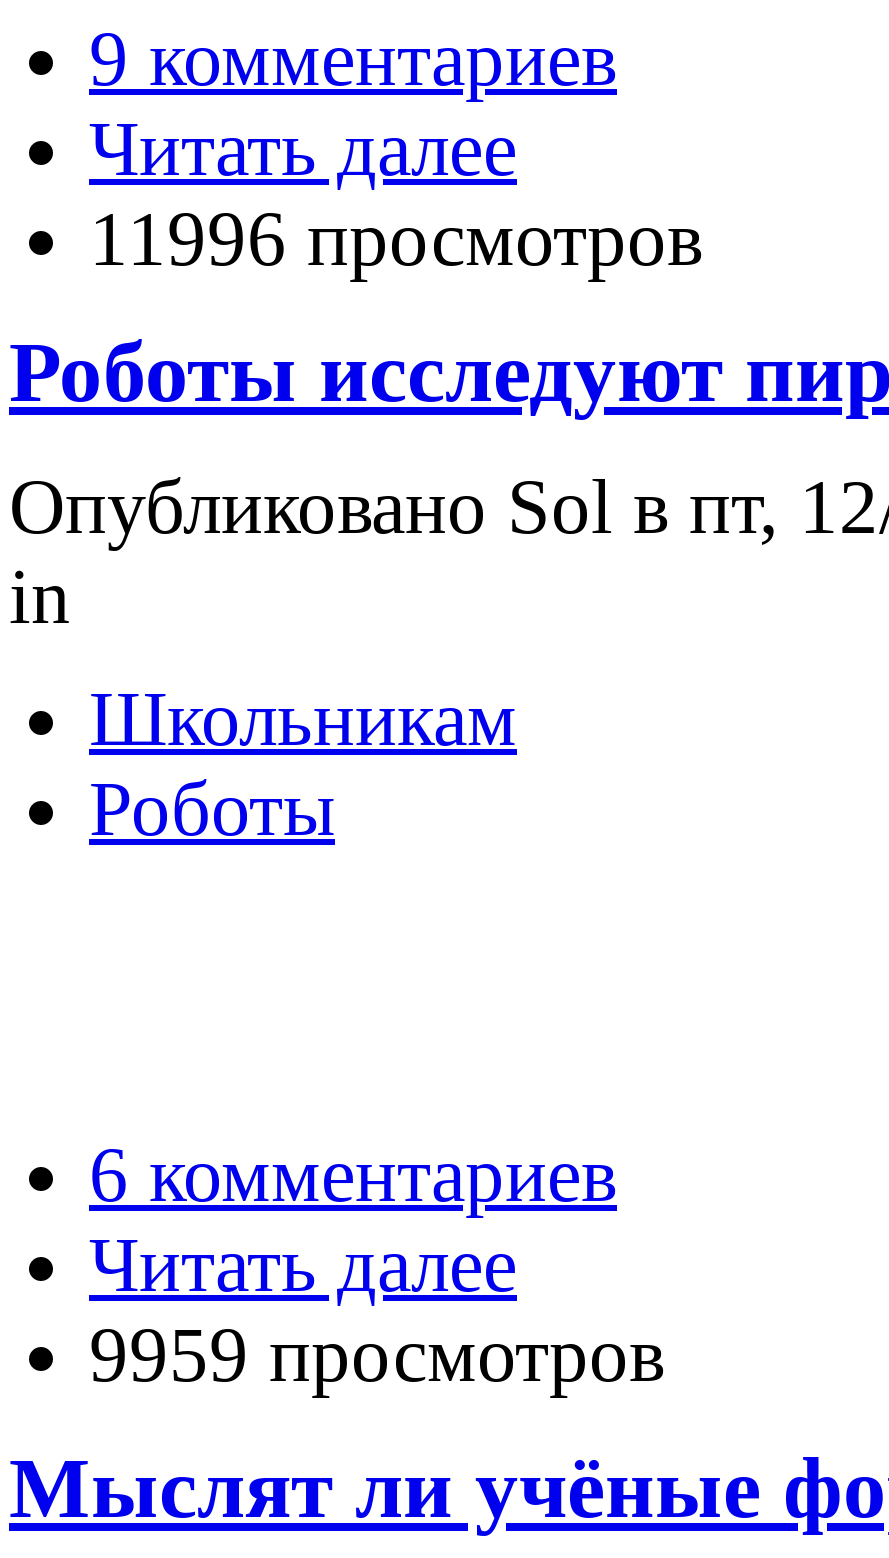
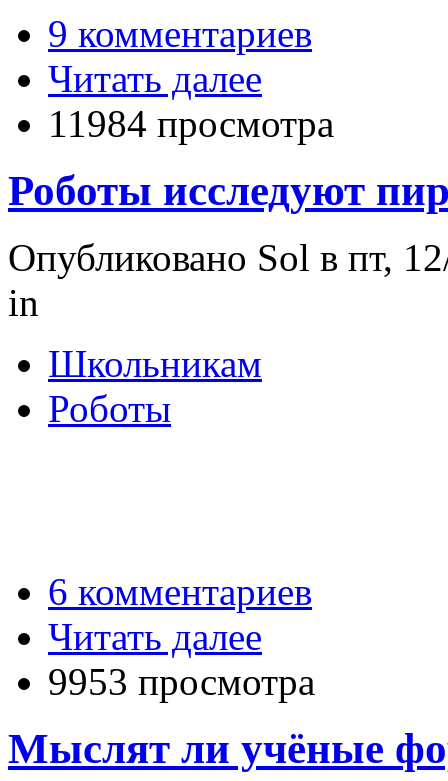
[89,195,703,281] 11996 просмотров -> [48,102,334,145] 11984 просмотра
[89,1311,665,1397] 9959 просмотров -> [48,660,315,703] 9953 просмотра

